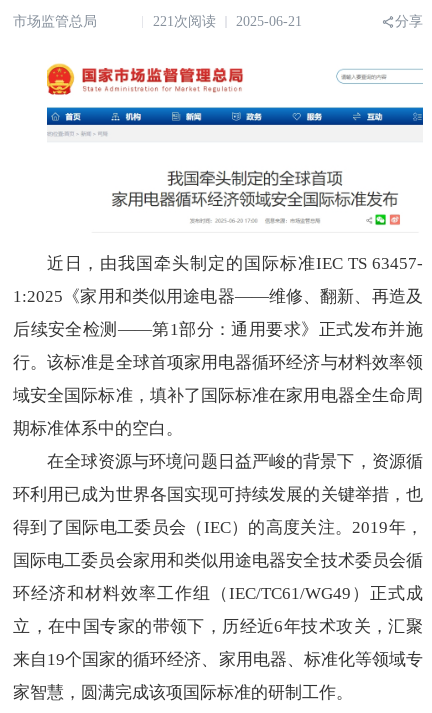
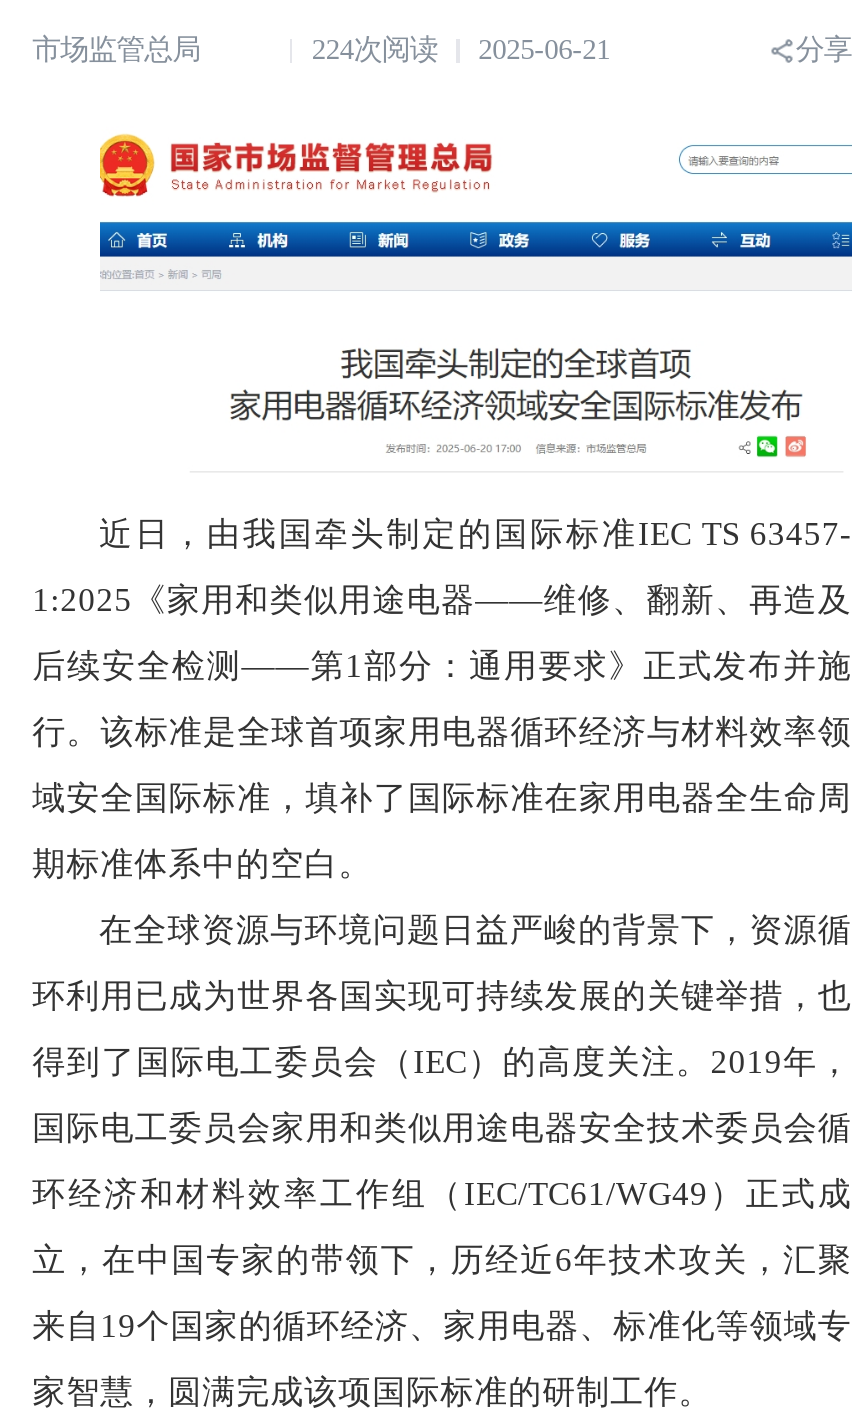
[153,13,302,29] 221次阅读 2025-06-21 -> [312,33,610,65] 224次阅读 2025-06-21

